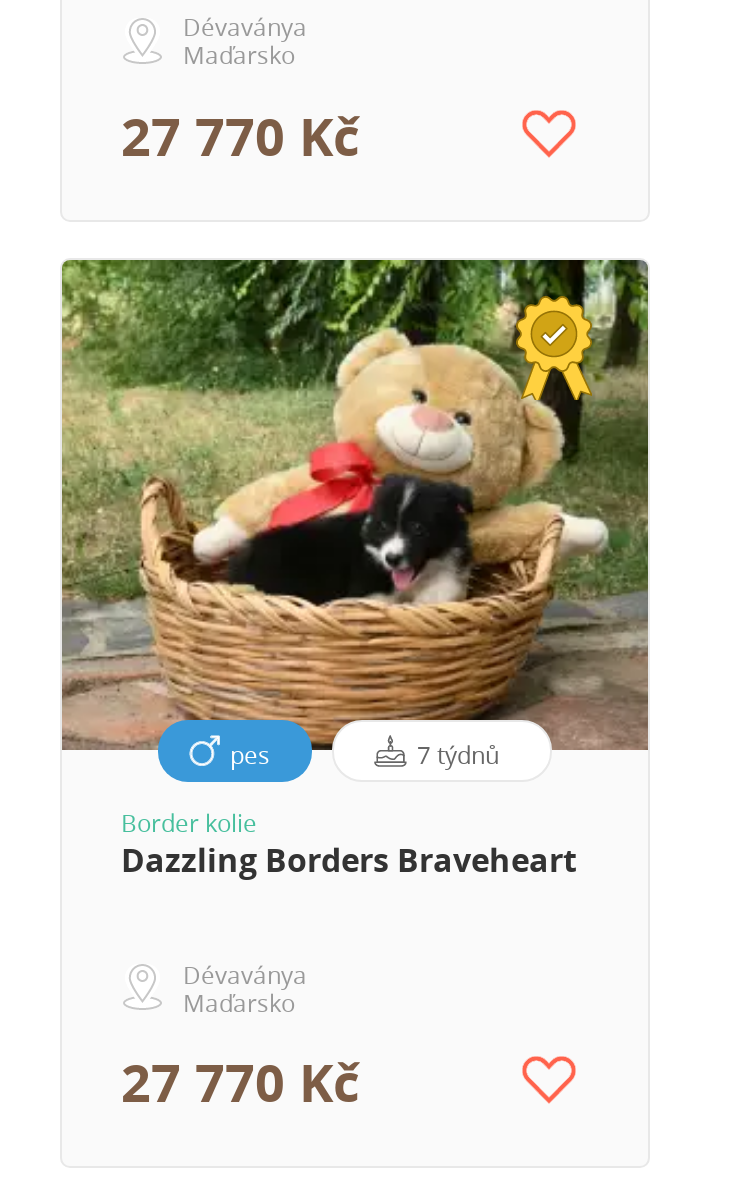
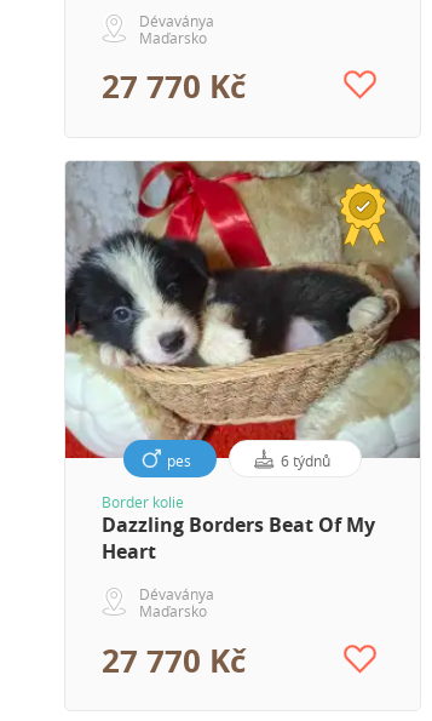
[60,258,650,770] [image] | 7 týdnů -> [64,160,421,470] [image] | 6 týdnů
[121,838,577,882] Dazzling Borders Braveheart -> [101,511,375,565] Dazzling Borders Beat Of My | Heart

